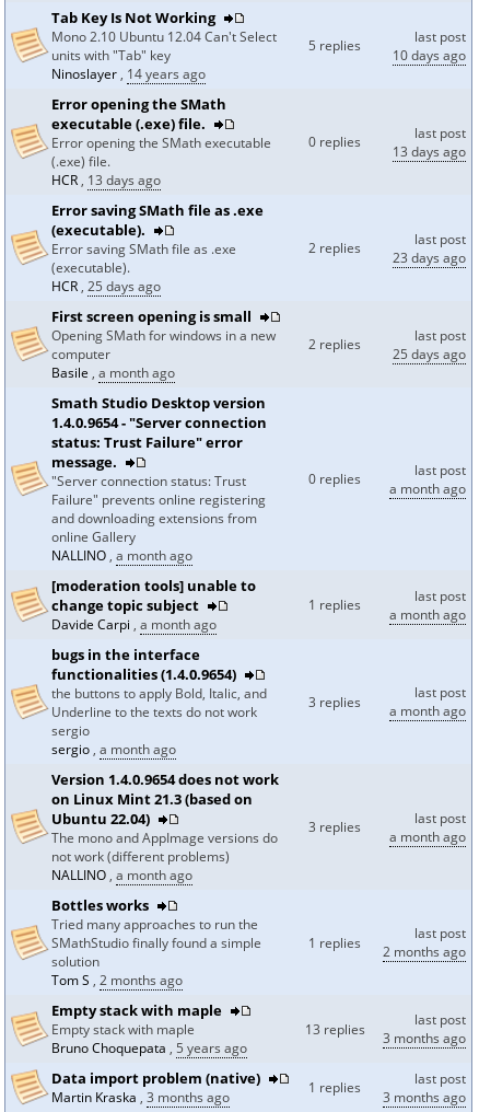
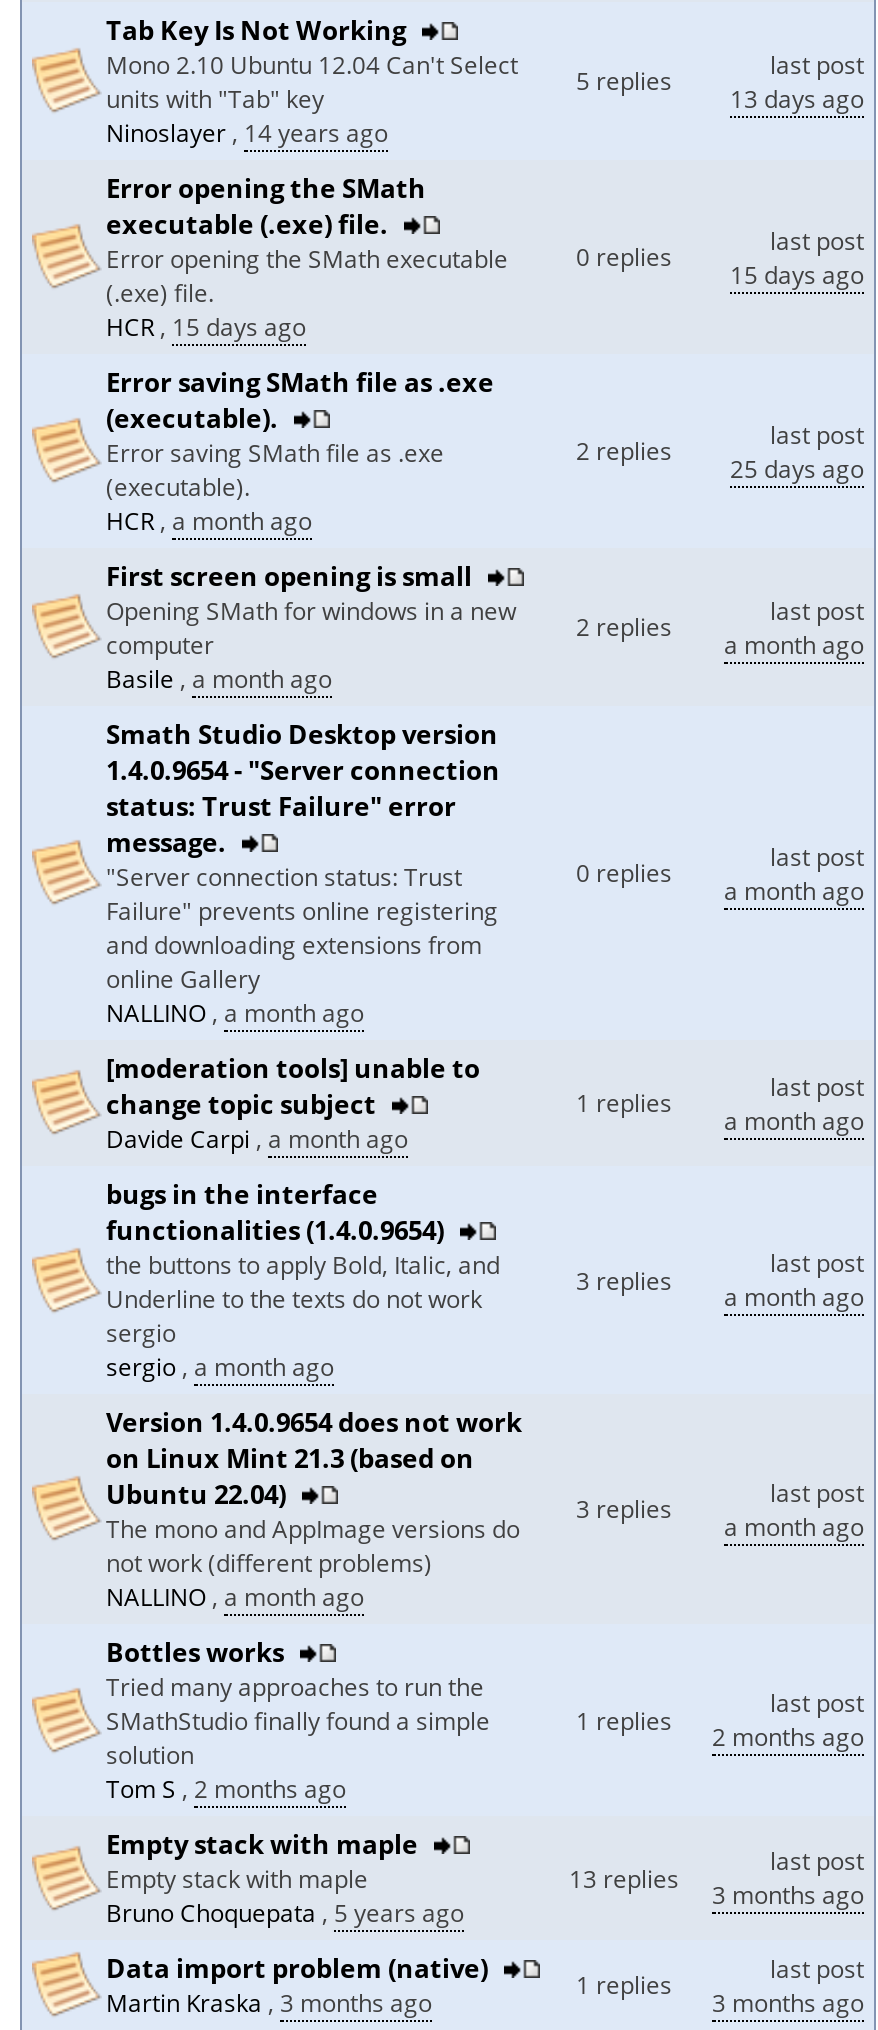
[51,27,466,64] Mono 2.10 Ubuntu 12.04 Can't Select 5 replies 10 days ago -> [106,48,864,115] Mono 2.10 Ubuntu 12.04 Can't Select 5 replies 13 days ago
[51,132,466,160] Error opening the SMath executable 0 replies 13 days ago -> [106,240,864,291] Error opening the SMath executable 0 replies 15 days ago
[51,171,161,189] HCR, 13 days ago -> [106,310,306,344] HCR, 15 days ago
[308,239,466,267] 2 replies 23 days ago -> [576,434,864,485] 2 replies 25 days ago
[51,277,161,296] HCR, 25 days ago -> [106,504,312,538] HCR, a month ago
[393,344,466,363] 25 days ago -> [724,627,864,661] a month ago

